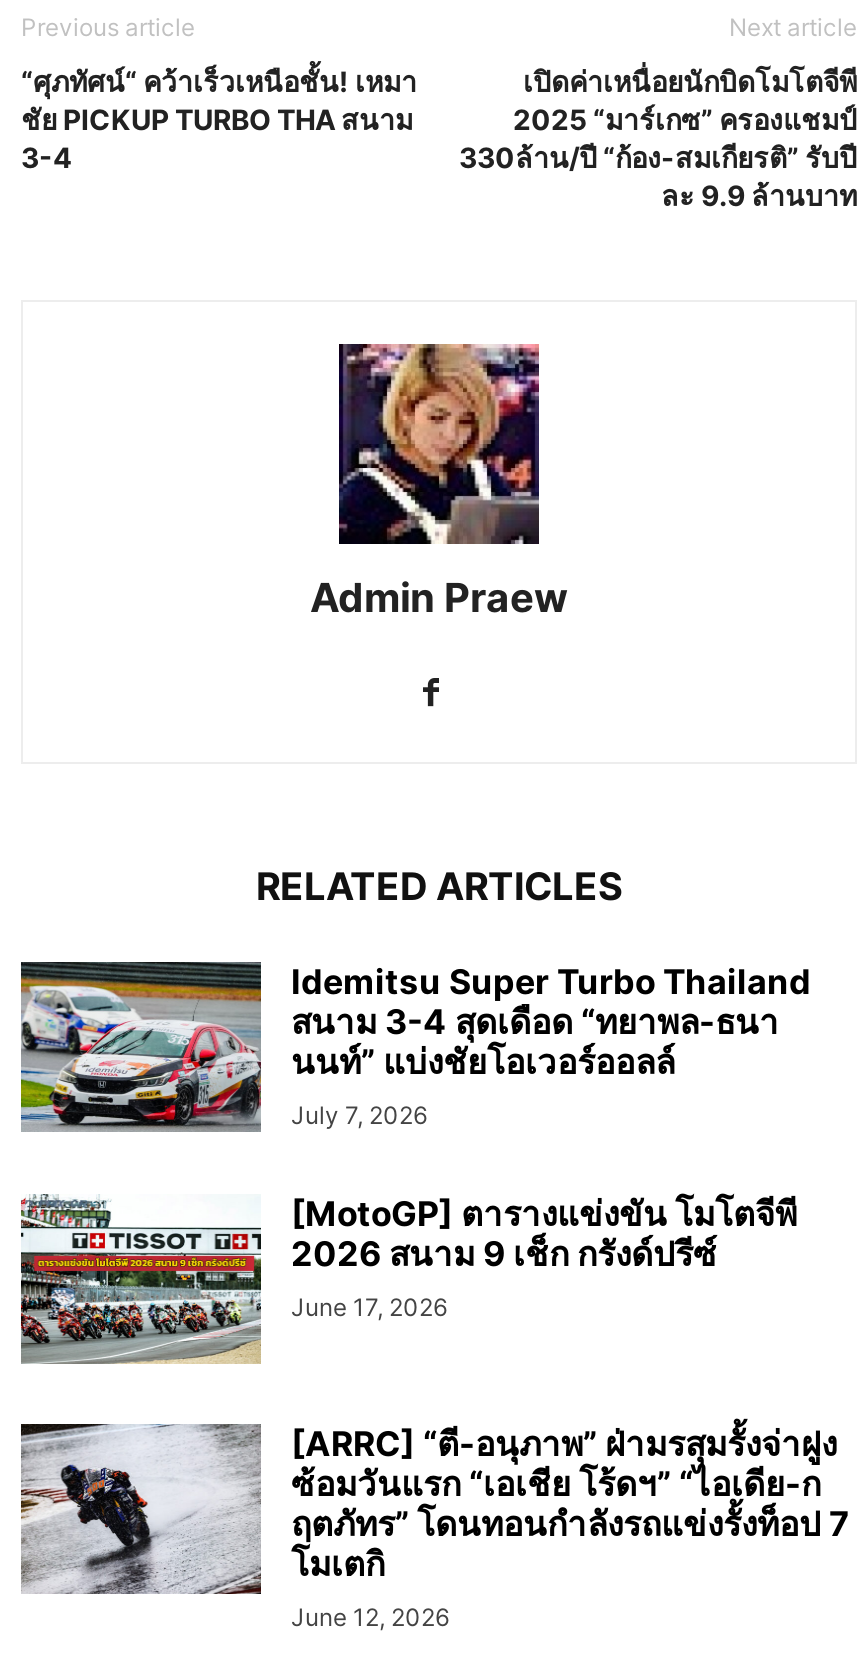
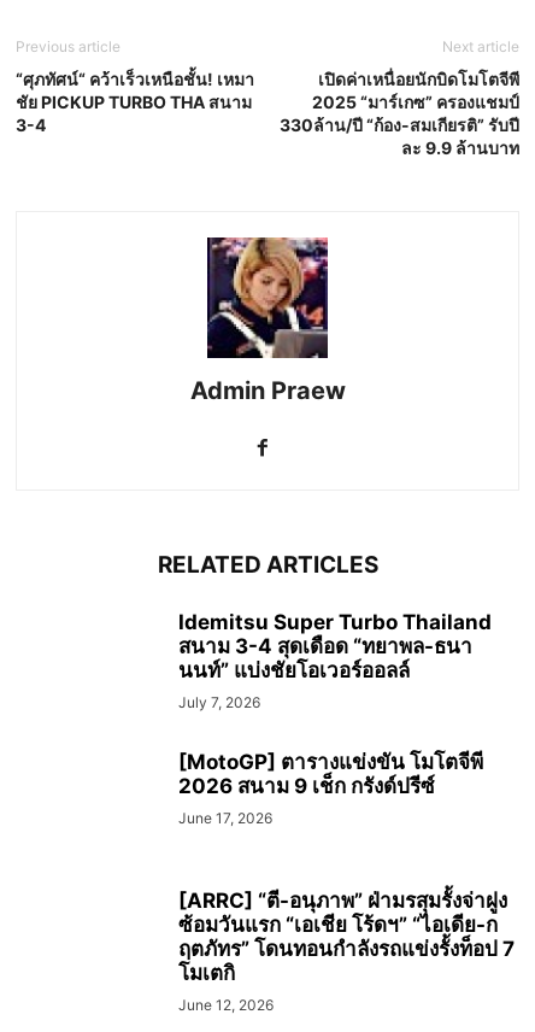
[19,960,263,1134] [image] -> none
[19,1192,263,1366] [image] -> none
[19,1422,263,1596] [image] -> none

